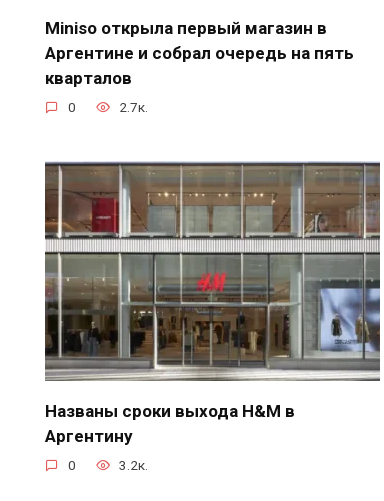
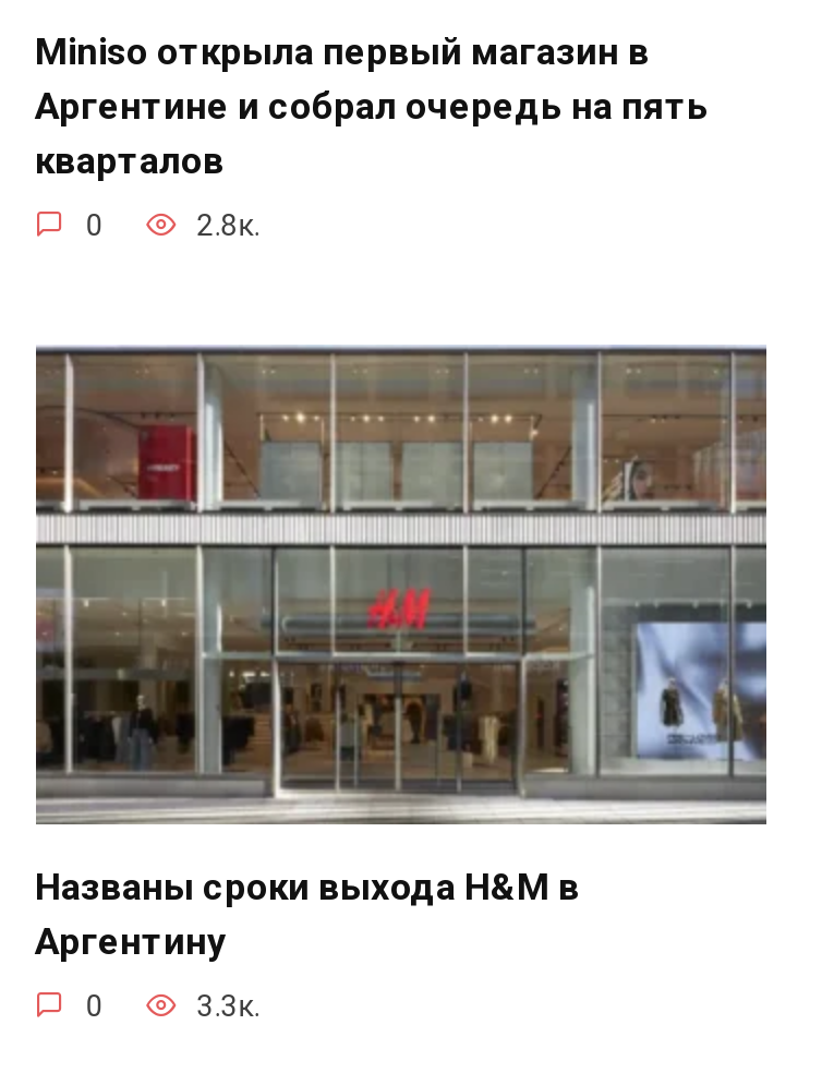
[119,99,148,115] 2.7к. -> [197,208,260,243] 2.8к.
[119,457,148,473] 3.2к. -> [197,988,260,1023] 3.3к.

